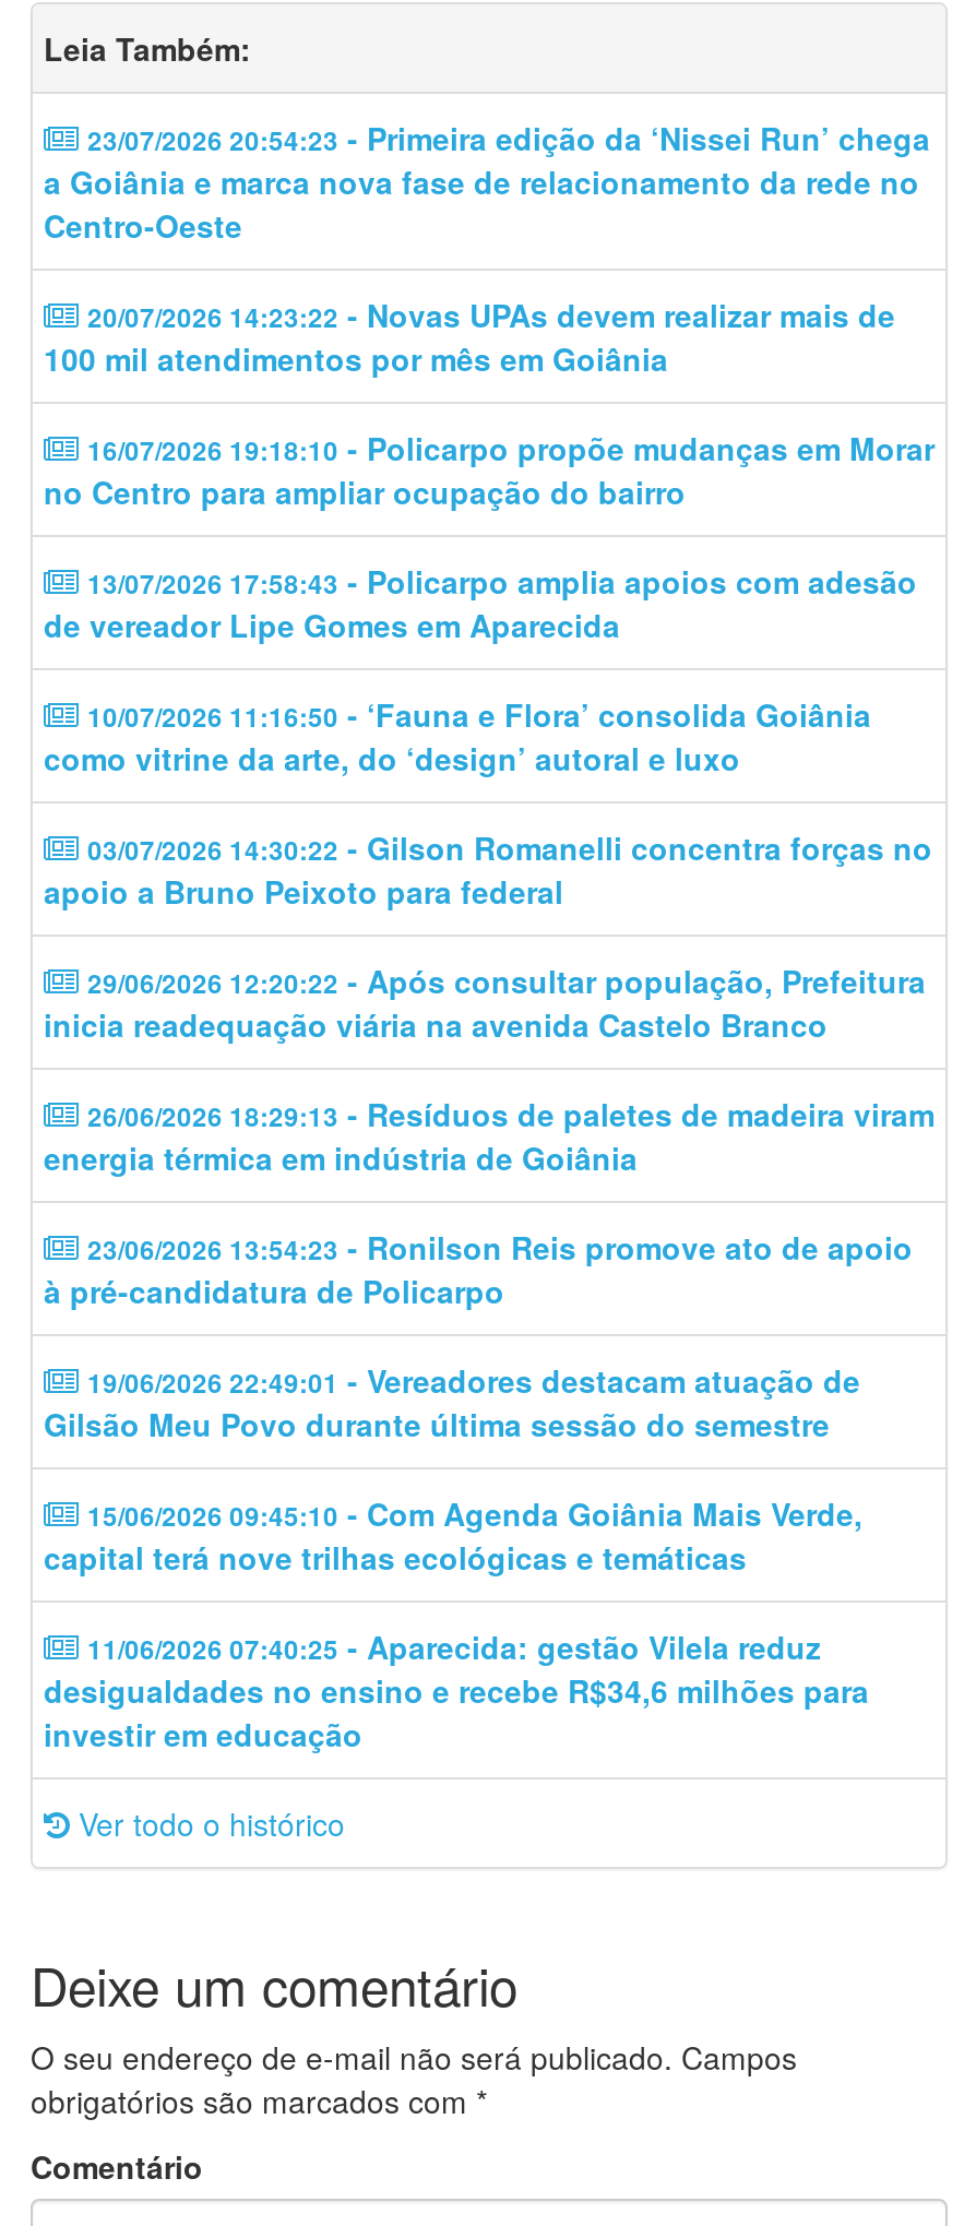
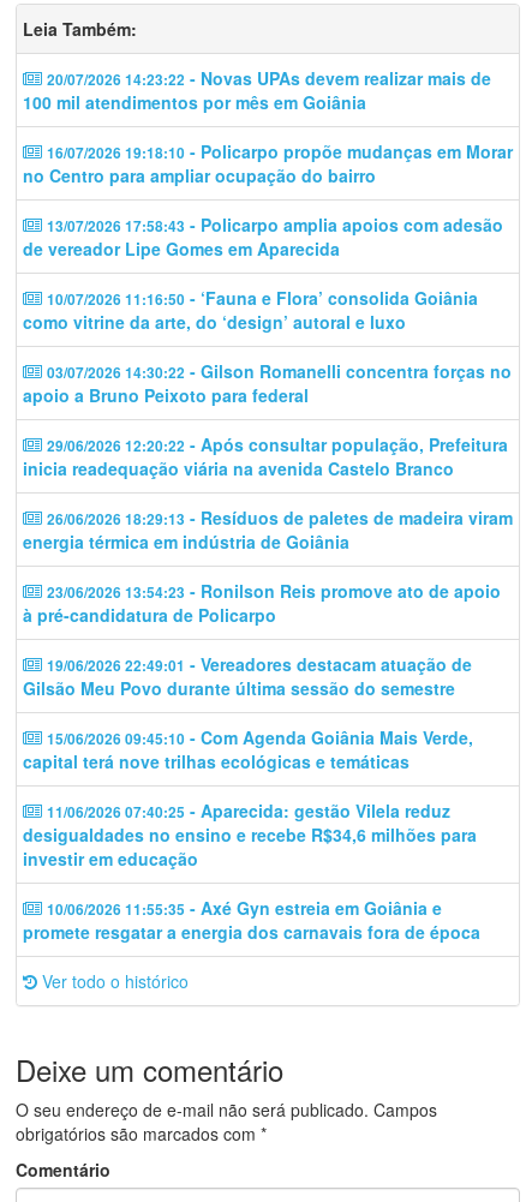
[44,115,930,246] 23/07/2026 20:54:23 - Primeira edição da ‘Nissei Run’ chega | a Goiânia e marca nova fase de relacionamento da rede no | Centro-Oeste -> none
moved [44,292,935,1755] -> [23,66,513,870]: 20/07/2026 14:23:22 - Novas UPAs devem realizar mais de | 100 mil atendimentos por mês em Goiânia | 16/07/2026 19:18:10 - Policarpo propõe mudanças em Morar | ... | desigualdades no ensino e recebe R$34,6 milhões para | investir em educação
none -> [23,895,480,943] 10/06/2026 11:55:35 - Axé Gyn estreia em Goiânia e | promete resgatar a energia dos carnavais fora de época

